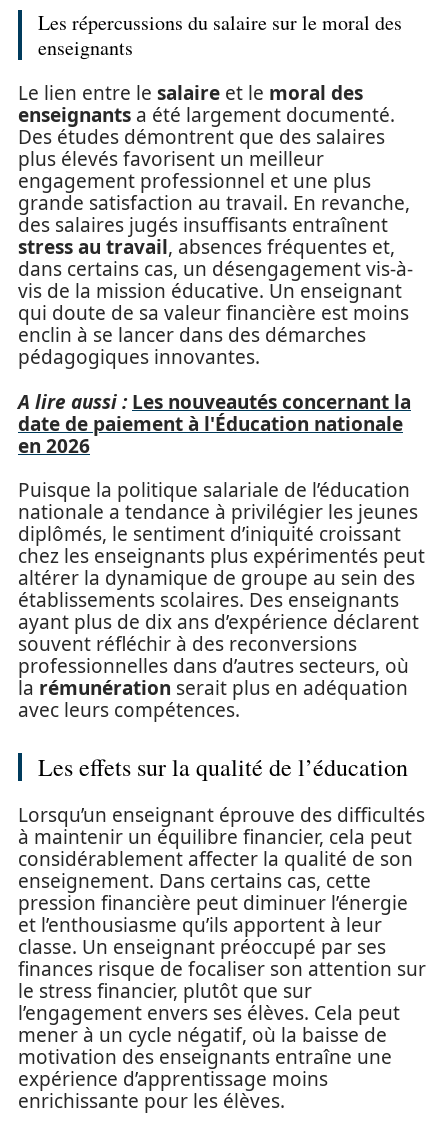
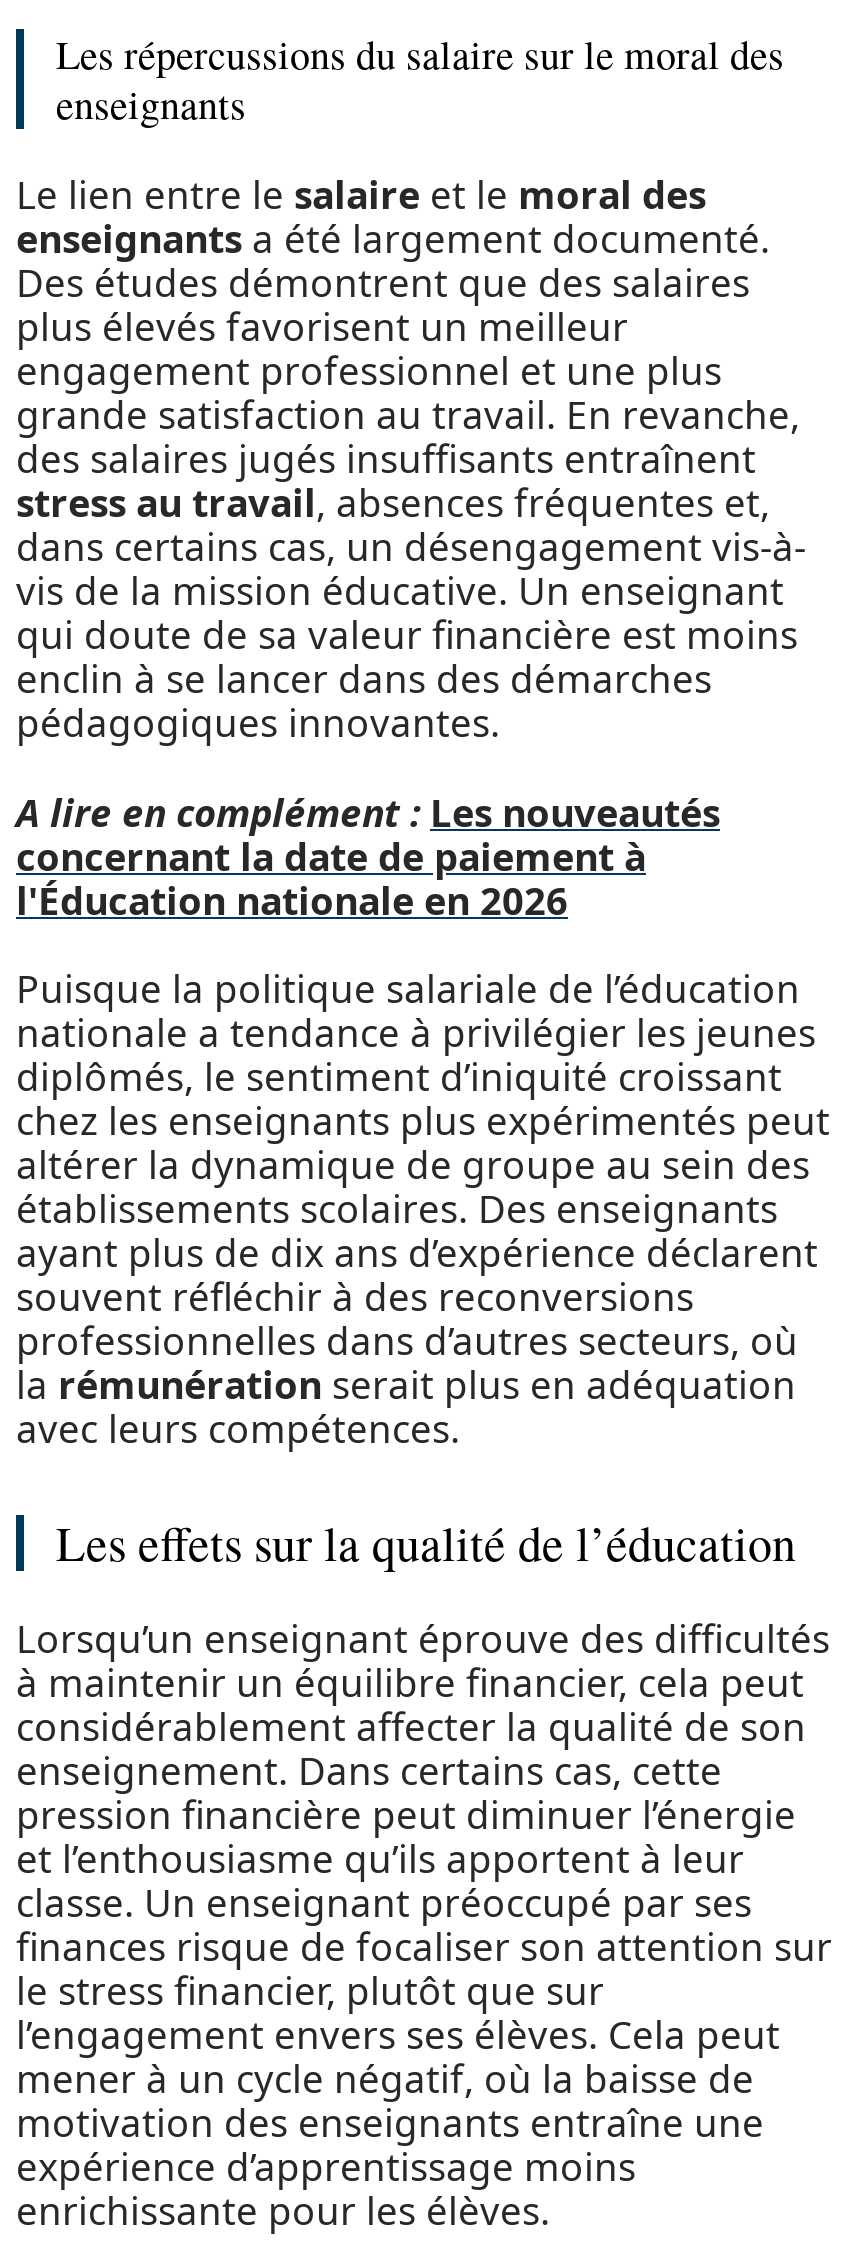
[18,388,411,458] A lire aussi : Les nouveautés concernant la | date de paiement à l'Éducation nationale | en 2026 -> [16,786,720,926] A lire en complément : Les nouveautés | concernant la date de paiement à | l'Éducation nationale en 2026

